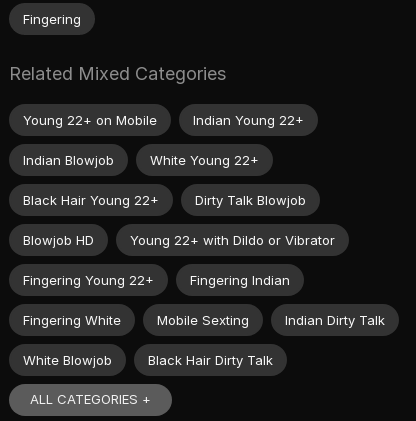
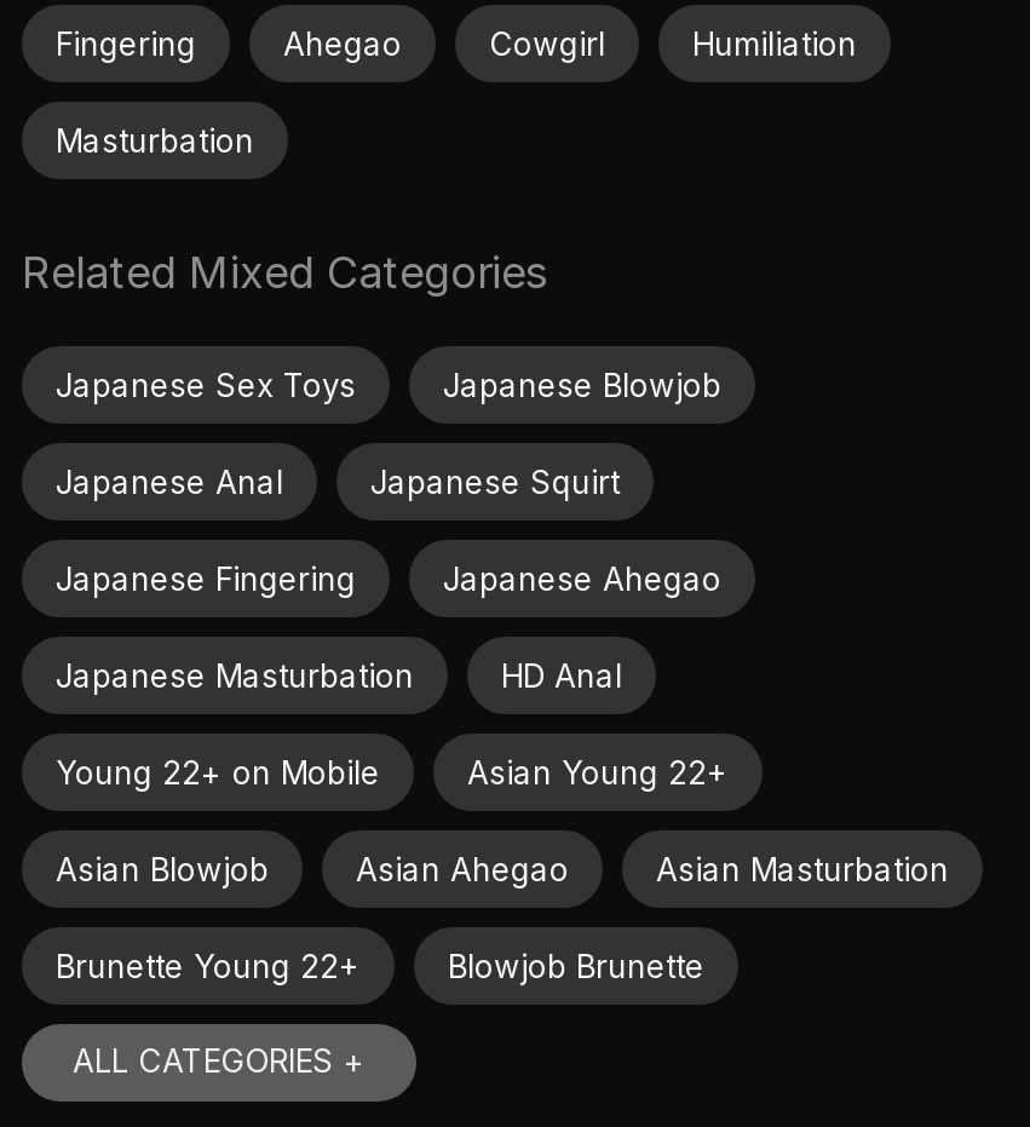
none -> [56,24,857,159] Ahegao | Cowgirl | Humiliation | Masturbation
none -> [56,365,721,694] Japanese Sex Toys | Japanese Blowjob | Japanese Anal | Japanese Squirt | Japanese Fingering | Japanese Ahegao | Japanese Masturbation | HD Anal
[23,112,385,368] Indian Young 22+ | Indian Blowjob | White Young 22+ | Black Hair Young 22+ | Dirty Talk Blowjob | Blowjob HD | Young 22+ with Dildo or Vibrator | Fingering Young 22+ | Fingering Indian | Fingering White | Mobile Sexting | Indian Dirty Talk | White Blowjob | Black Hair Dirty Talk -> [56,752,949,985] Asian Young 22+ | Asian Blowjob | Asian Ahegao | Asian Masturbation | Brunette Young 22+ | Blowjob Brunette
moved [23,112,157,128] -> [56,752,380,791]: Young 22+ on Mobile

